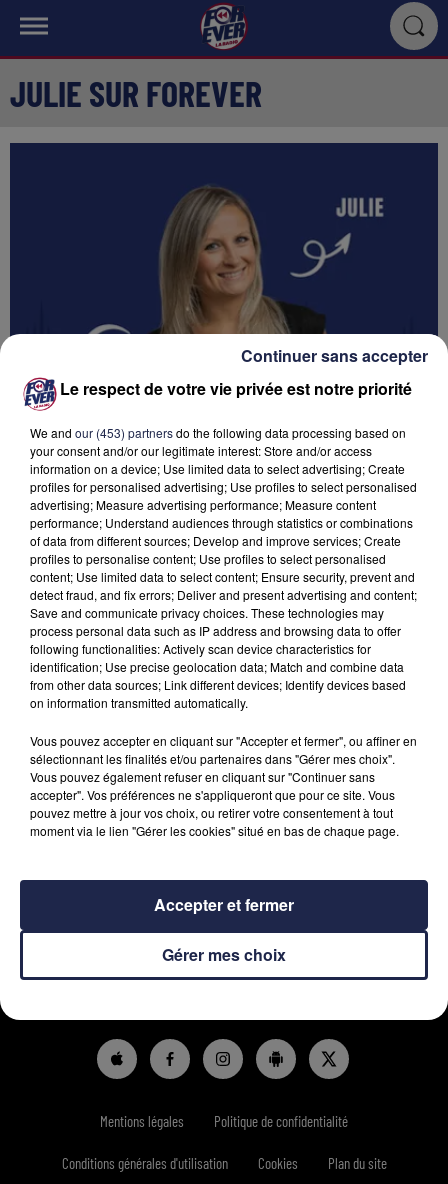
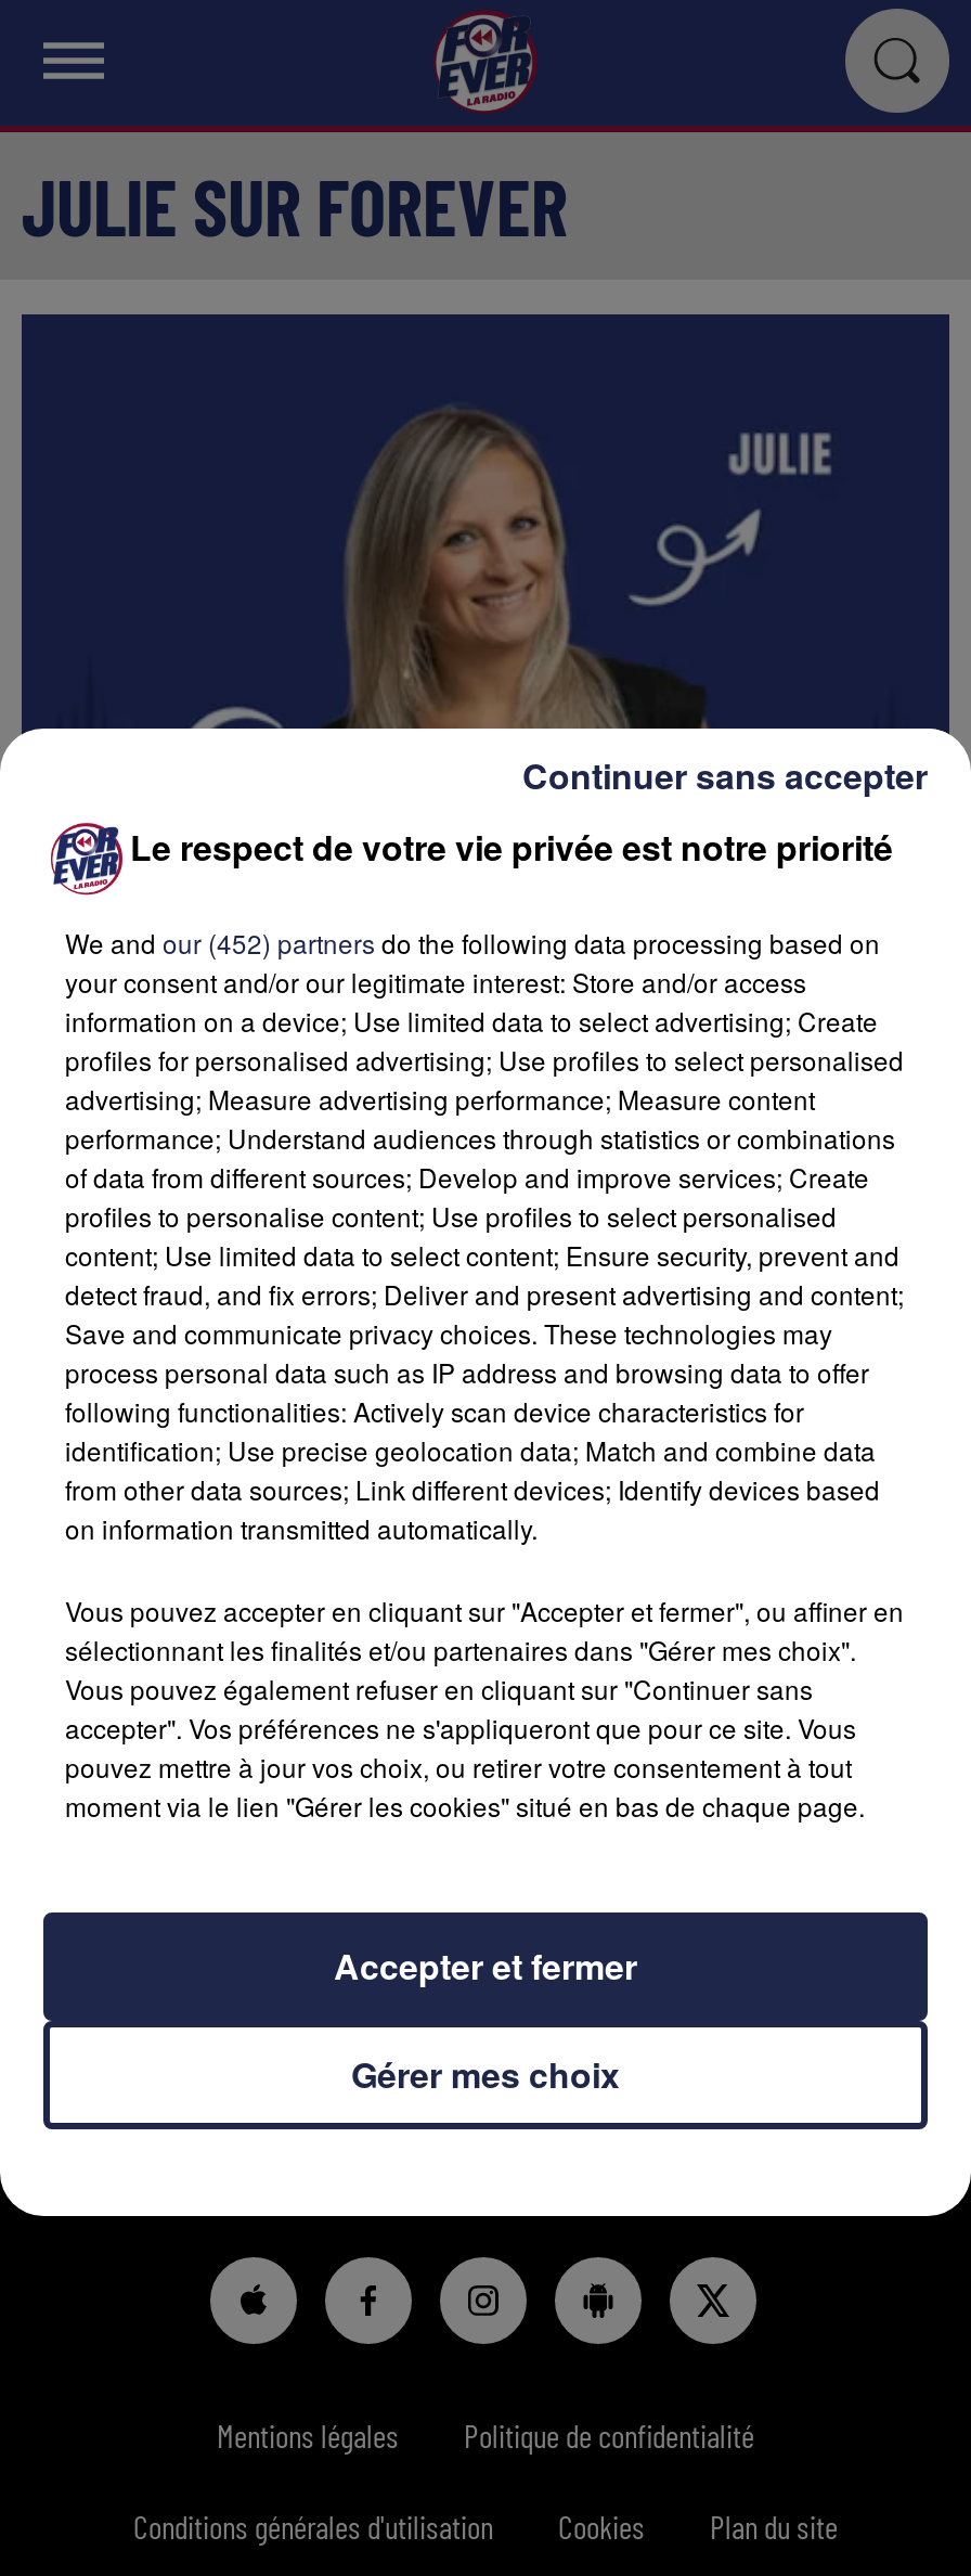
[30,424,406,441] We and our (453) partners do the following data processing based on -> [65,924,880,961] We and our (452) partners do the following data processing based on

